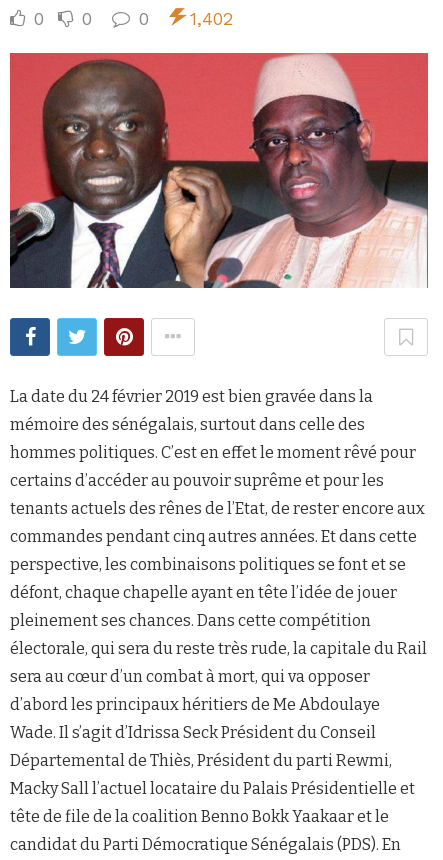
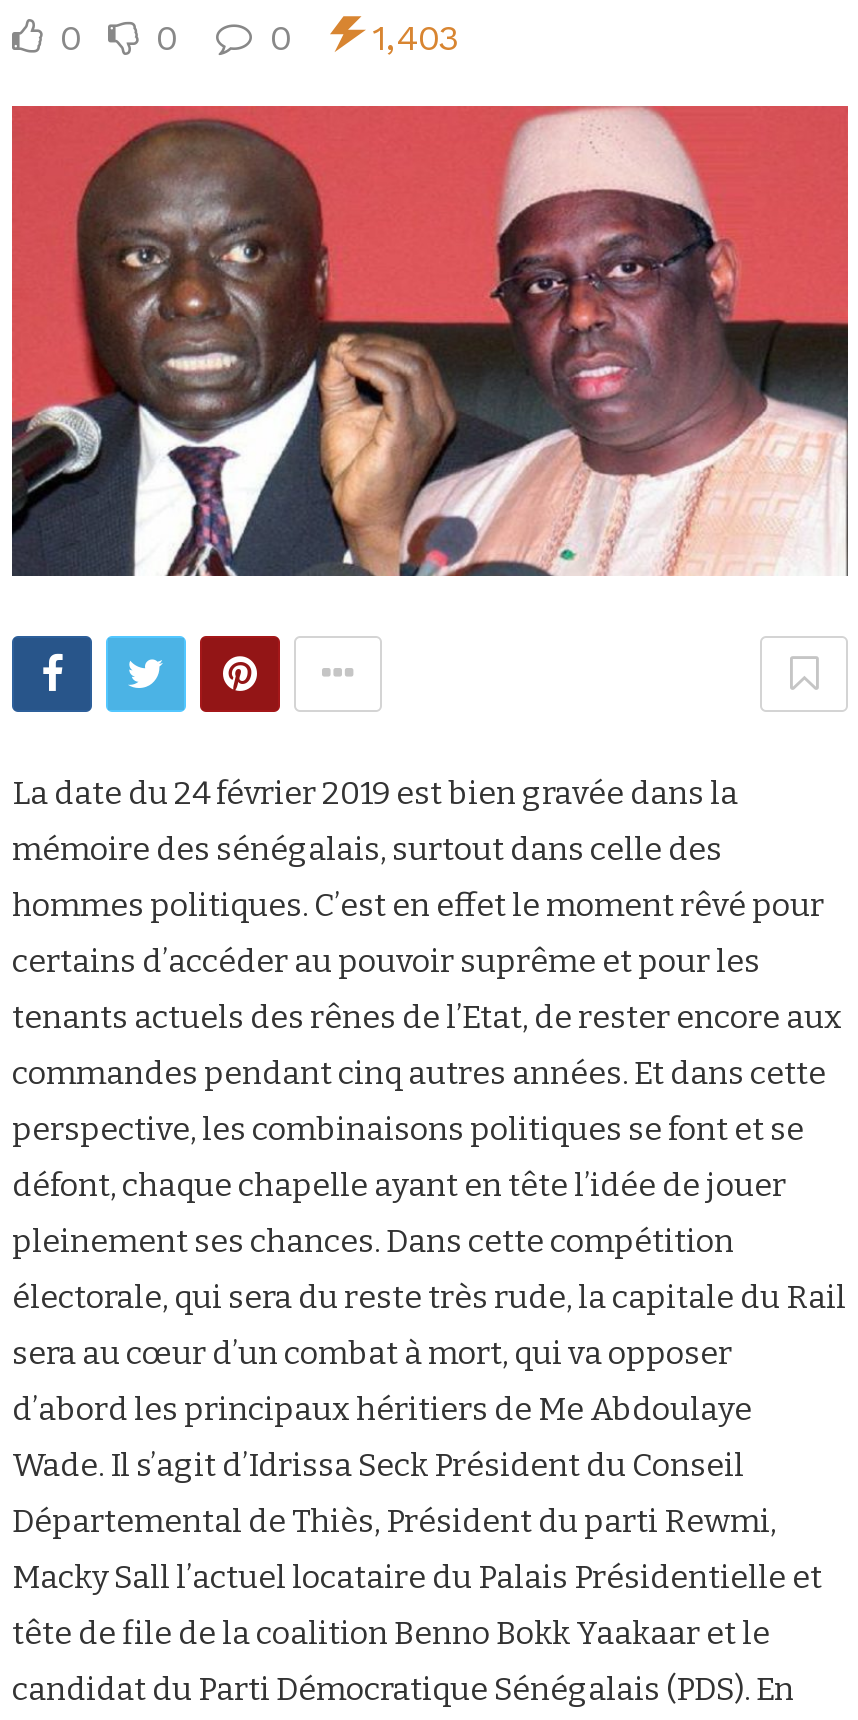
[190,8,233,29] 1,402 -> [372,17,458,59] 1,403

